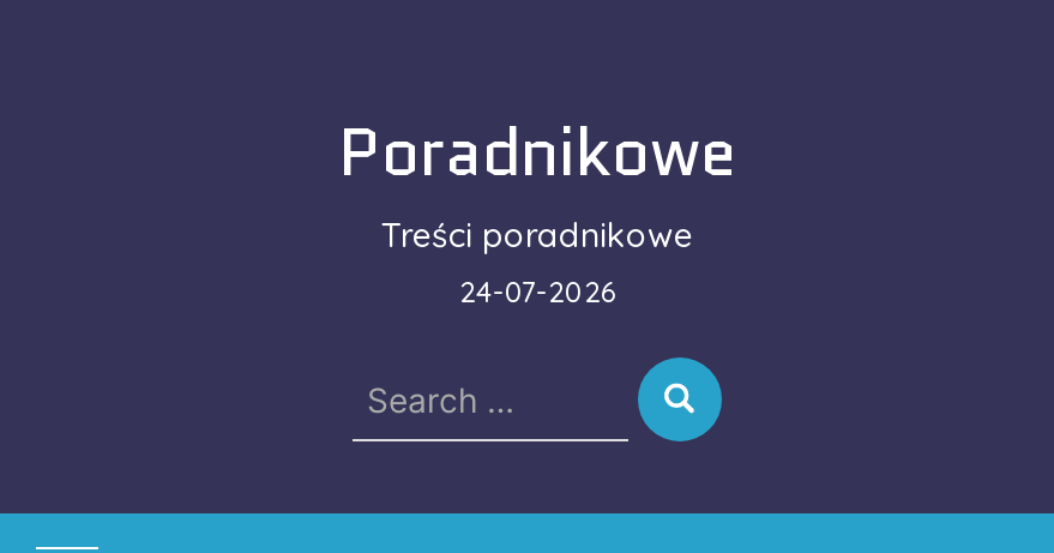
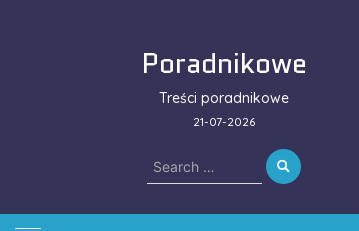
[459,274,615,309] 24-07-2026 -> [193,114,255,129] 21-07-2026

